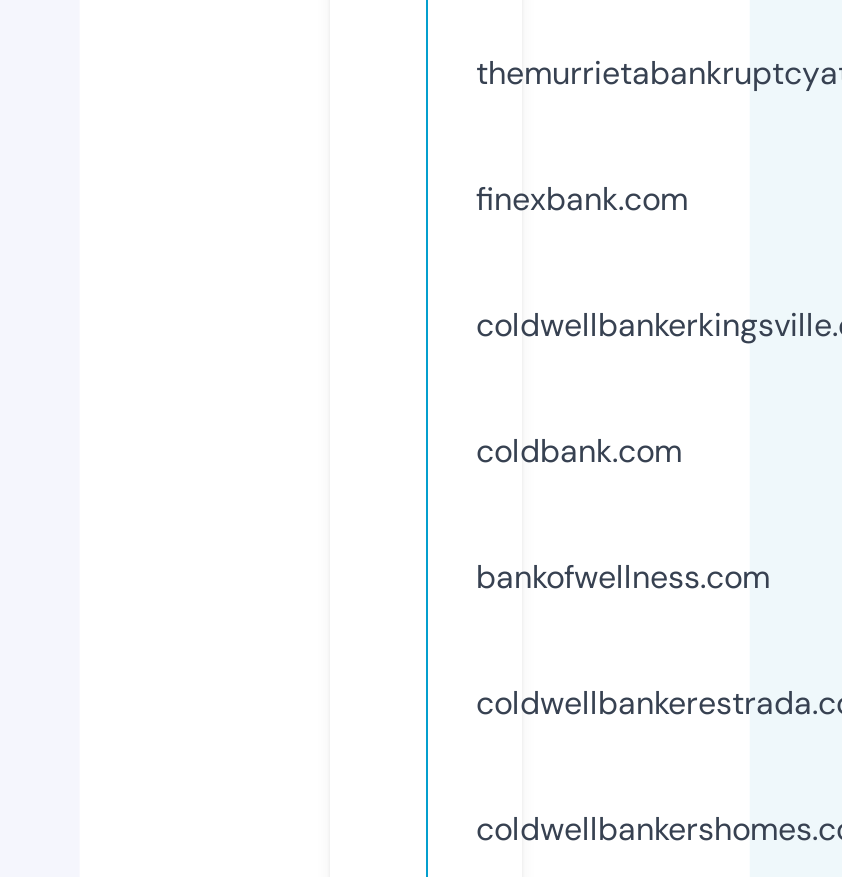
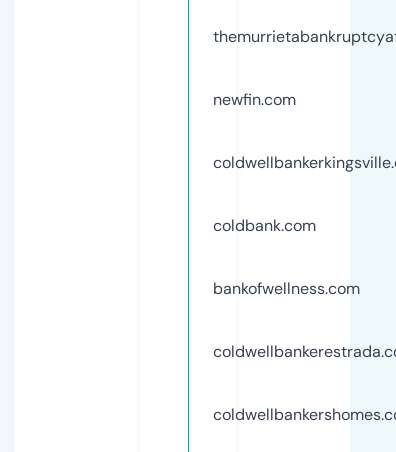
[476,178,688,220] finexbank.com -> [213,89,296,110] newfin.com

